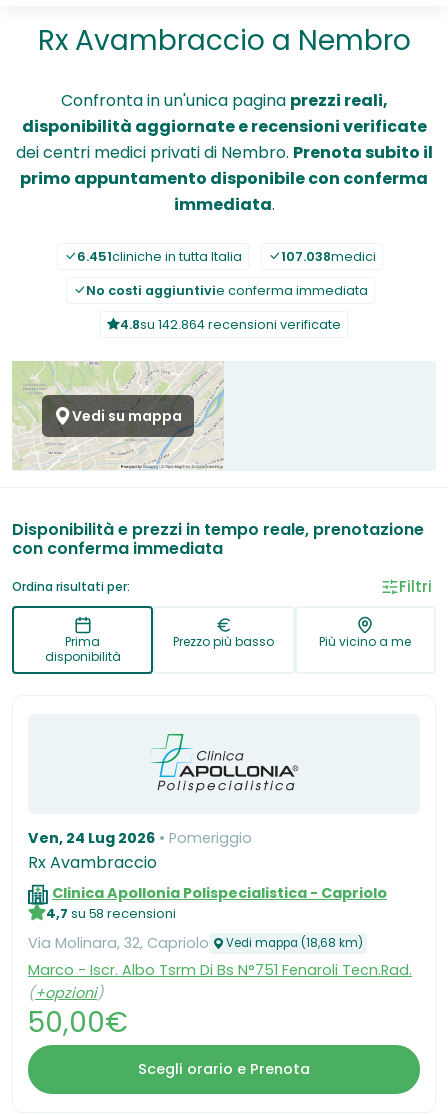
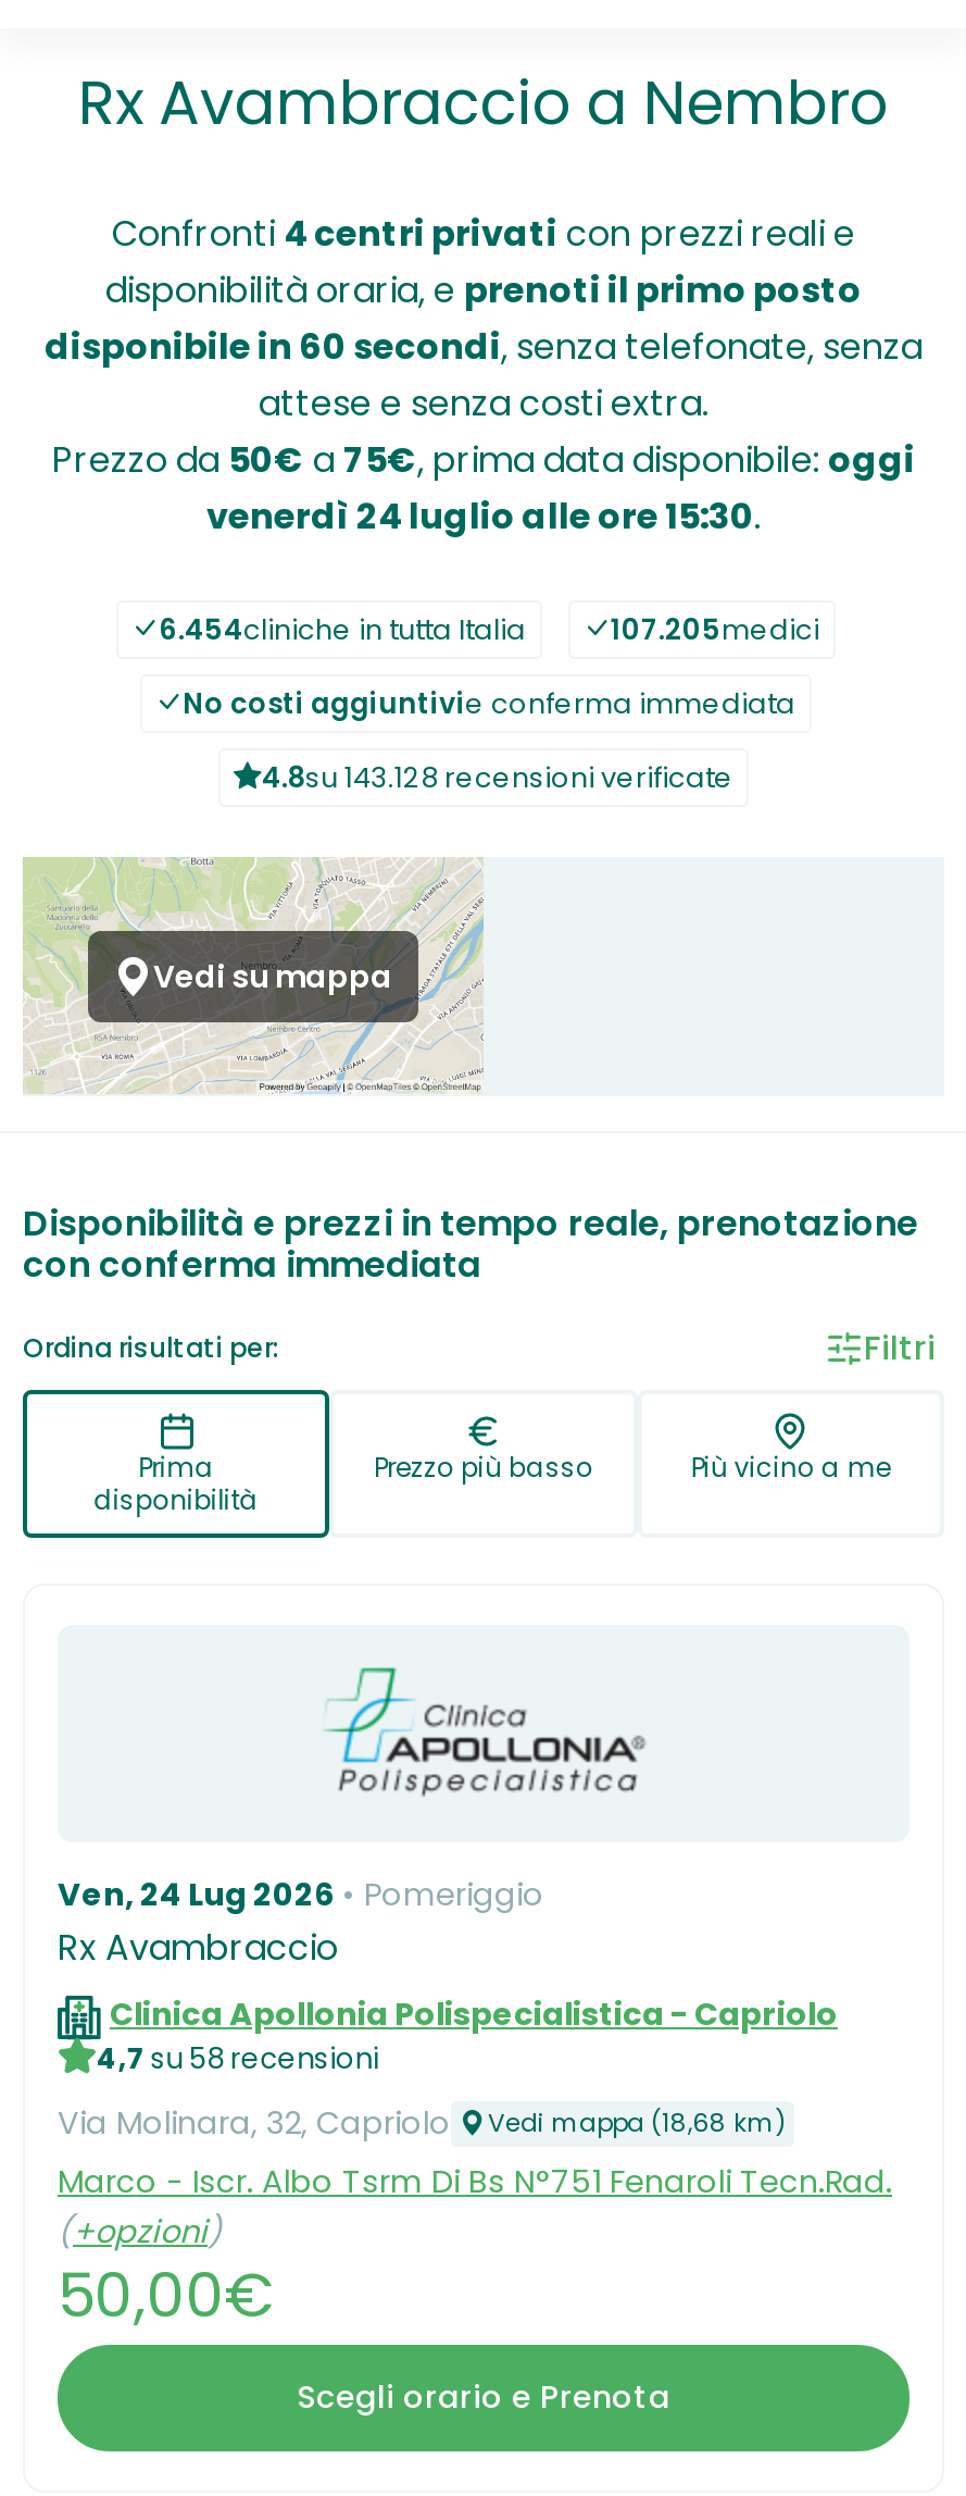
[15,89,432,216] Confronta in un'unica pagina prezzi reali, | disponibilità aggiornate e recensioni verificate | dei centri medici privati di Nembro. Prenota subito il | primo appuntamento disponibile con conferma | immediata. -> [45,208,923,541] Confronti 4 centri privati con prezzi reali e | disponibilità oraria, e prenoti il primo posto | disponibile in 60 secondi, senza telefonate, senza | attese e senza costi extra. | Prezzo da 50€a 75€, prima data disponibile: oggi | venerdì 24 luglio alle ore 15:30.
[77,248,242,265] 6.451cliniche in tutta Italia -> [159,610,526,647] 6.454cliniche in tutta Italia
[281,248,376,265] 107.038medici -> [611,610,819,647] 107.205medici
[120,316,341,333] 4.8su 142.864 recensioni verificate -> [262,759,733,796] 4.8su 143.128 recensioni verificate

